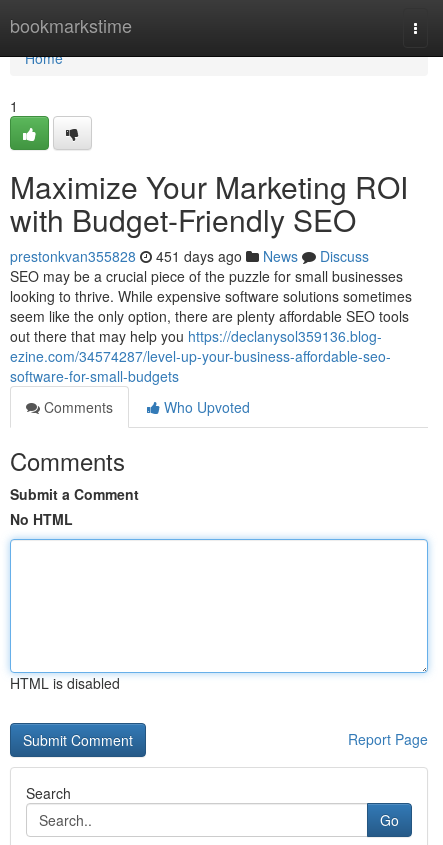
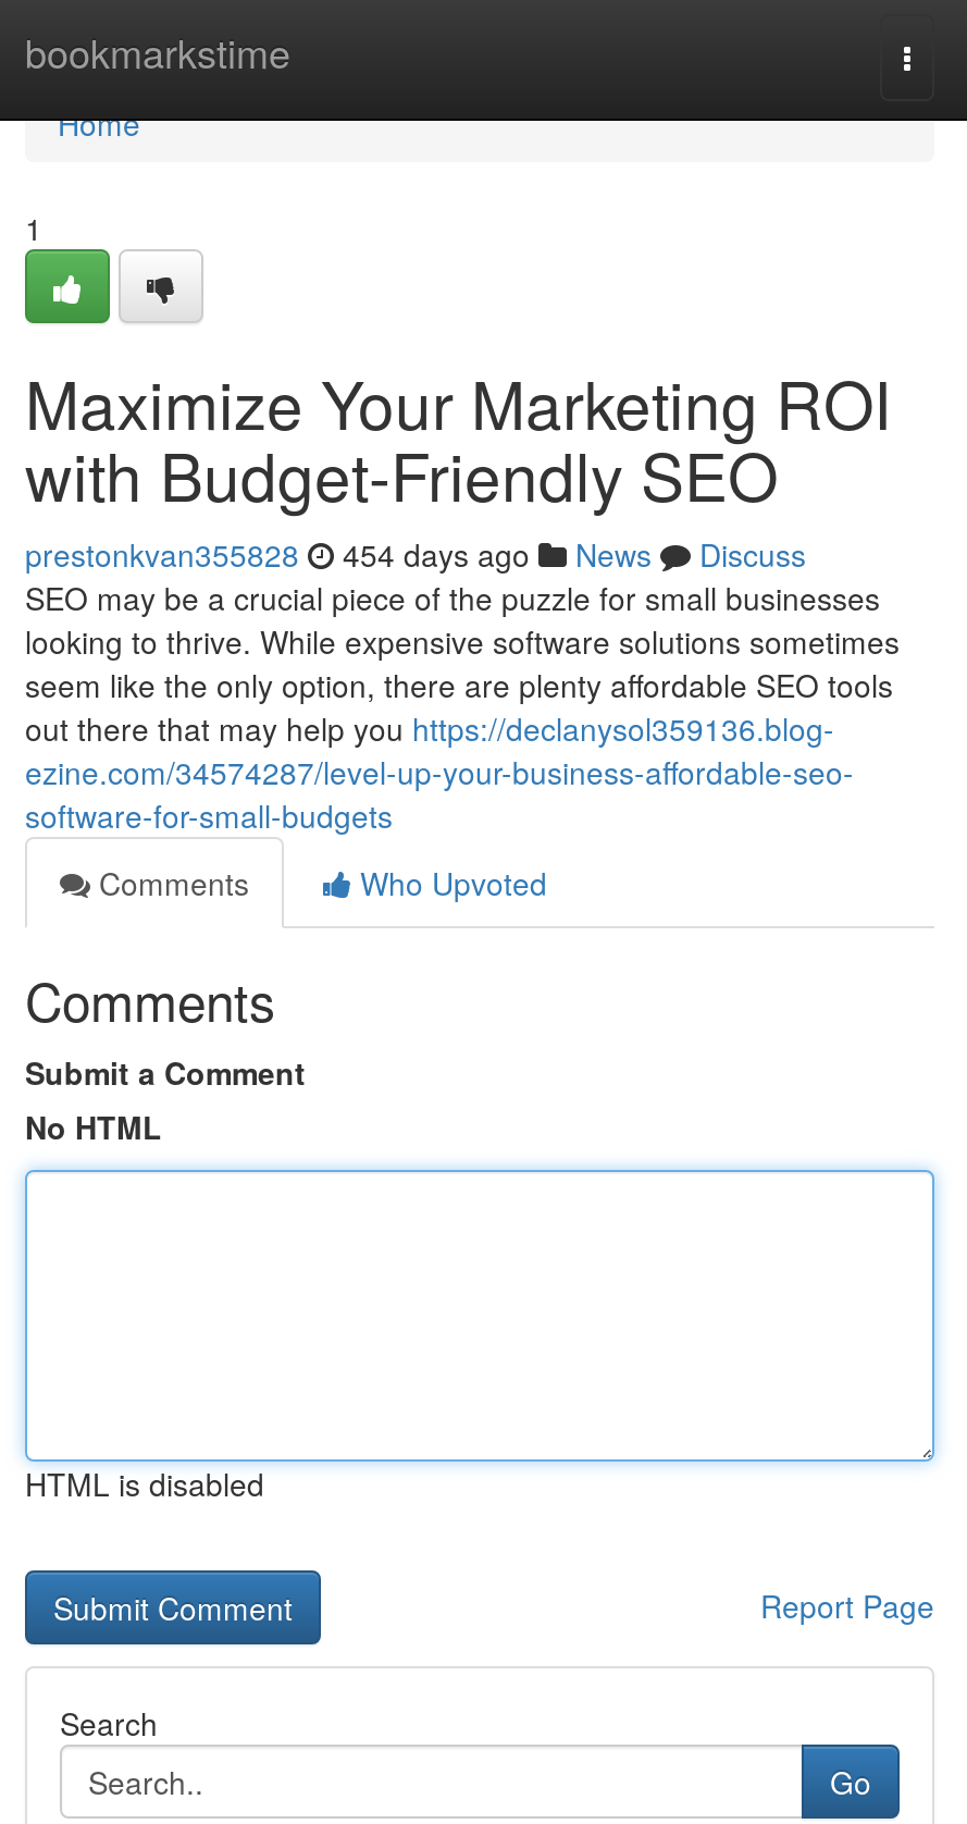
[10,246,369,266] prestonkvan355828 451 days ago News Discuss -> [25,532,806,576] prestonkvan355828 454 days ago News Discuss

